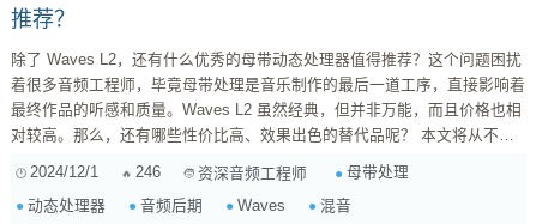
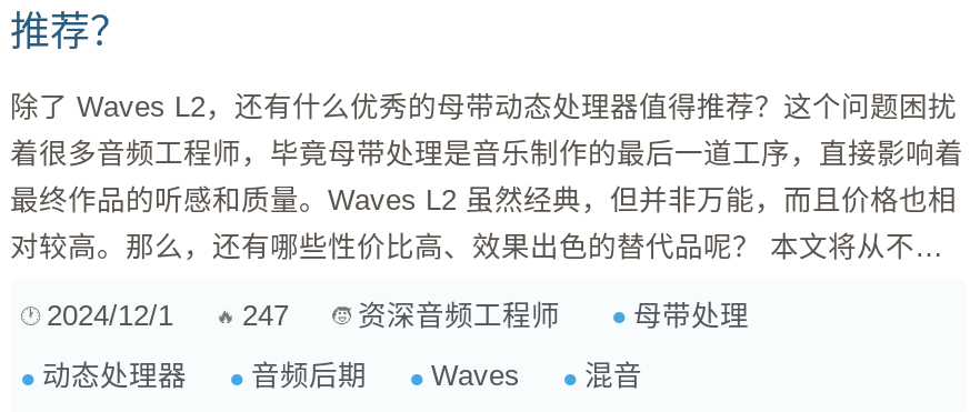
[136,163,161,181] 246 -> [242,299,289,332] 247

